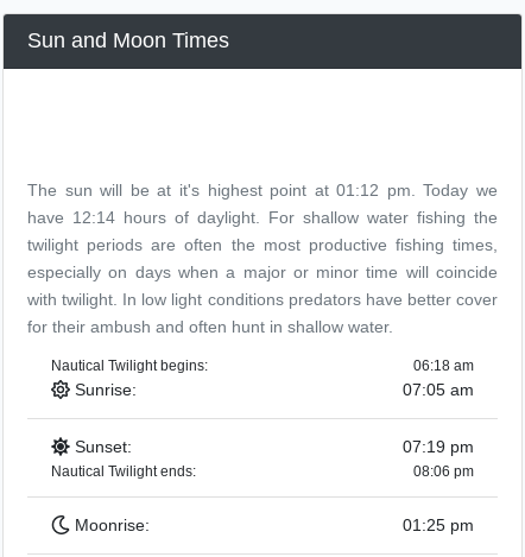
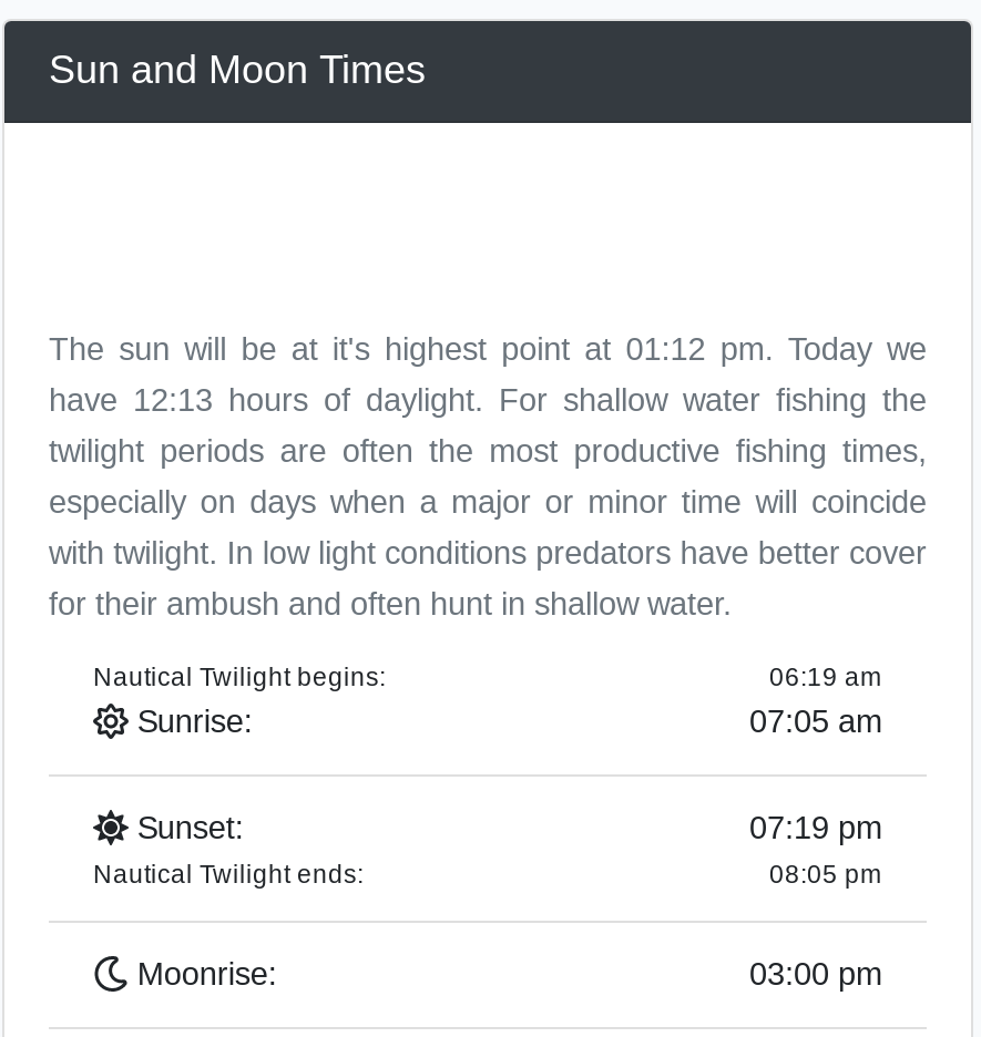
[27,207,498,226] have 12:14 hours of daylight. For shallow water fishing the -> [49,382,927,417] have 12:13 hours of daylight. For shallow water fishing the
[413,358,474,373] 06:18 am -> [769,663,882,690] 06:19 am
[413,464,474,478] 08:06 pm -> [769,860,882,887] 08:05 pm
[403,515,474,534] 01:25 pm -> [749,955,882,991] 03:00 pm

